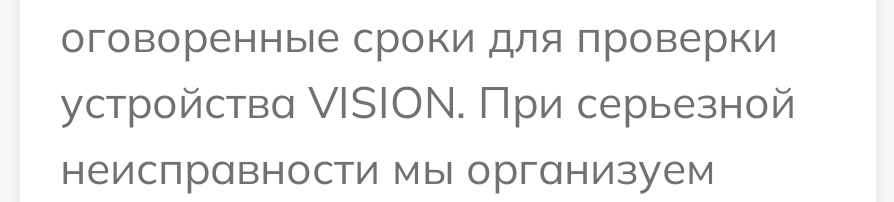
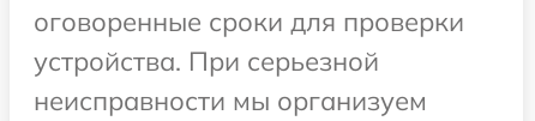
[60,74,796,130] устройства VISION. При серьезной -> [34,44,379,78] устройства. При серьезной

